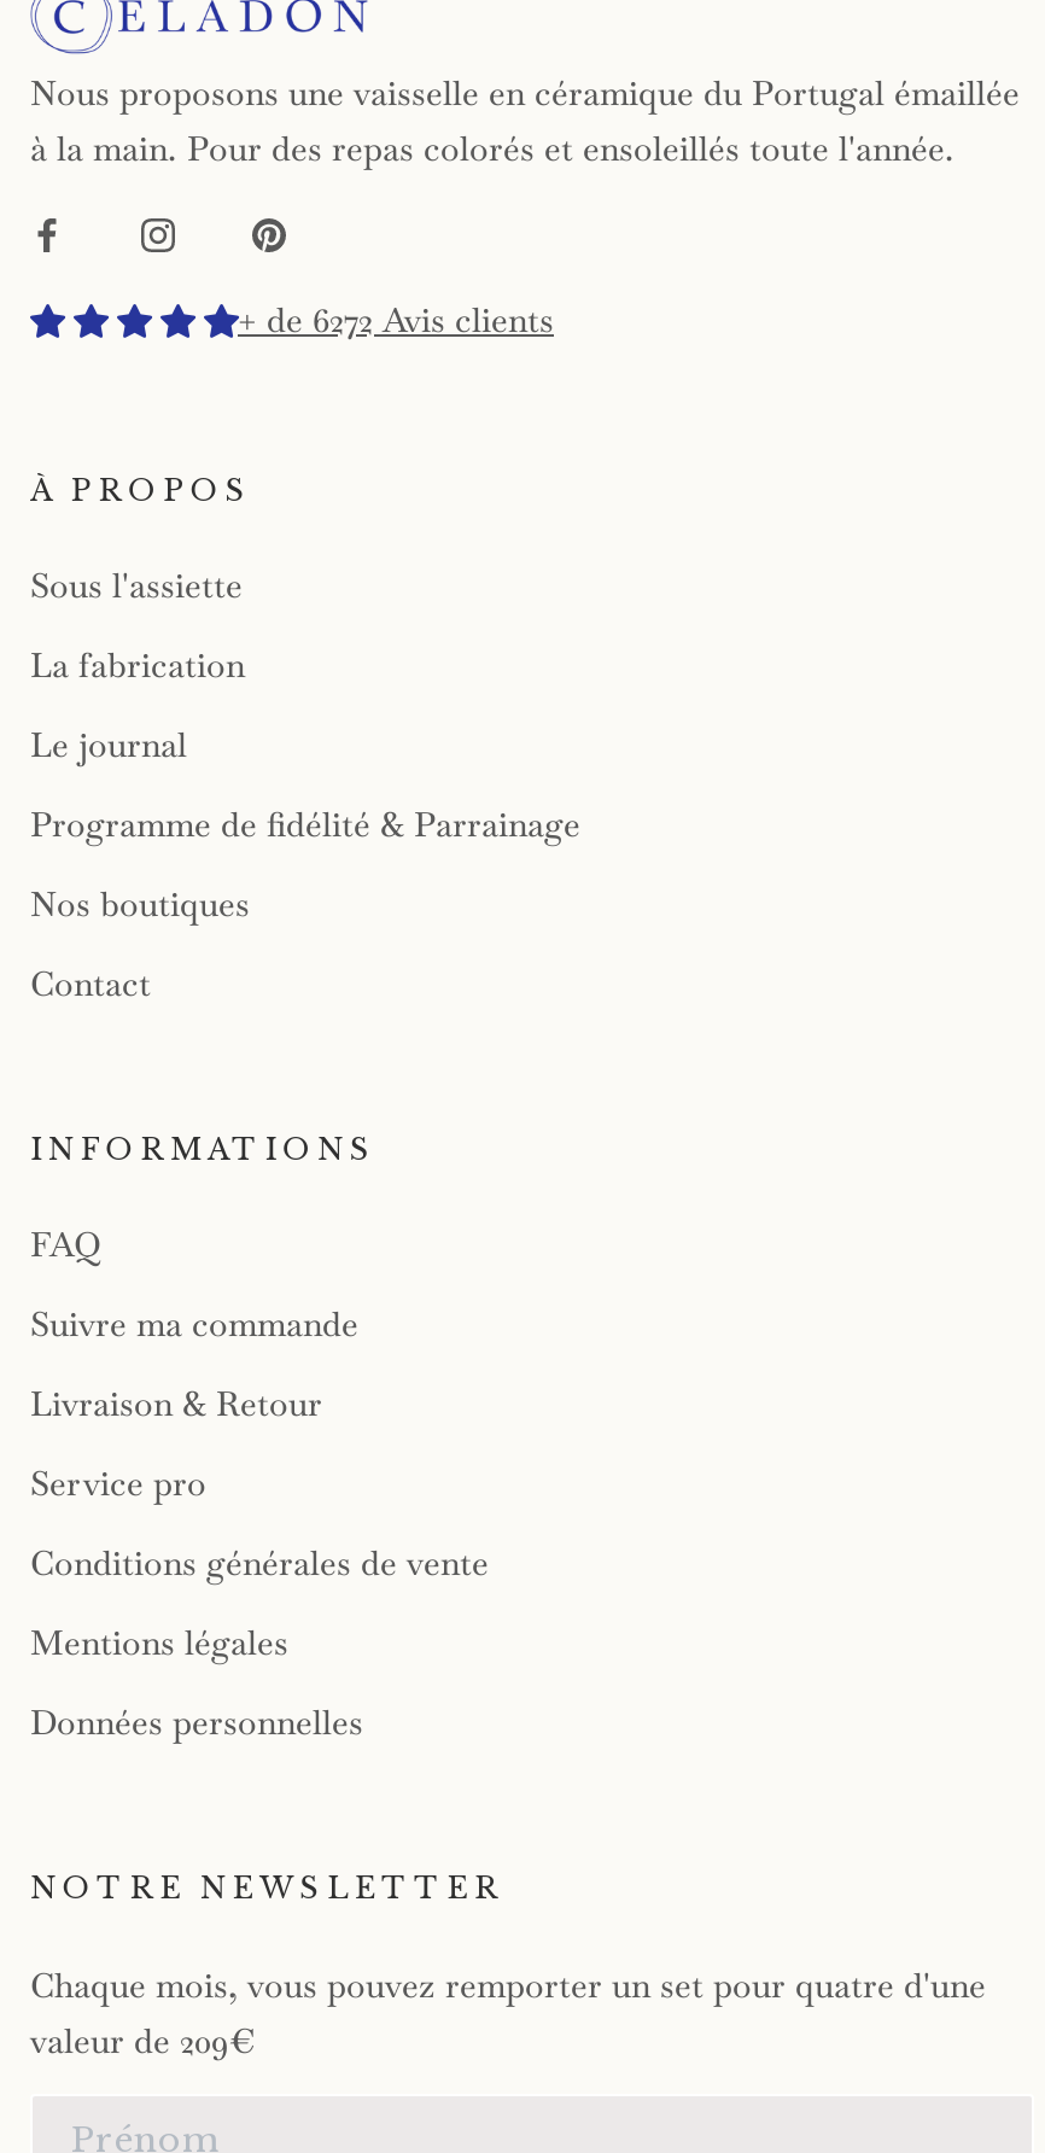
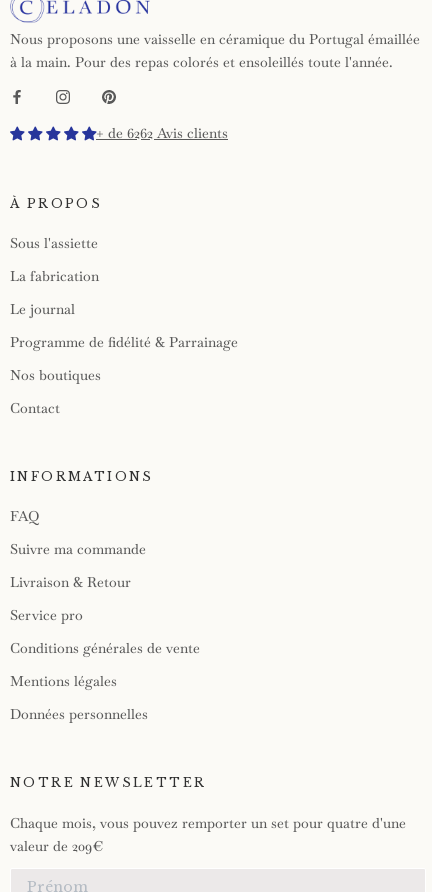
[238,298,554,342] + de 6272 Avis clients -> [96,123,228,141] + de 6262 Avis clients

